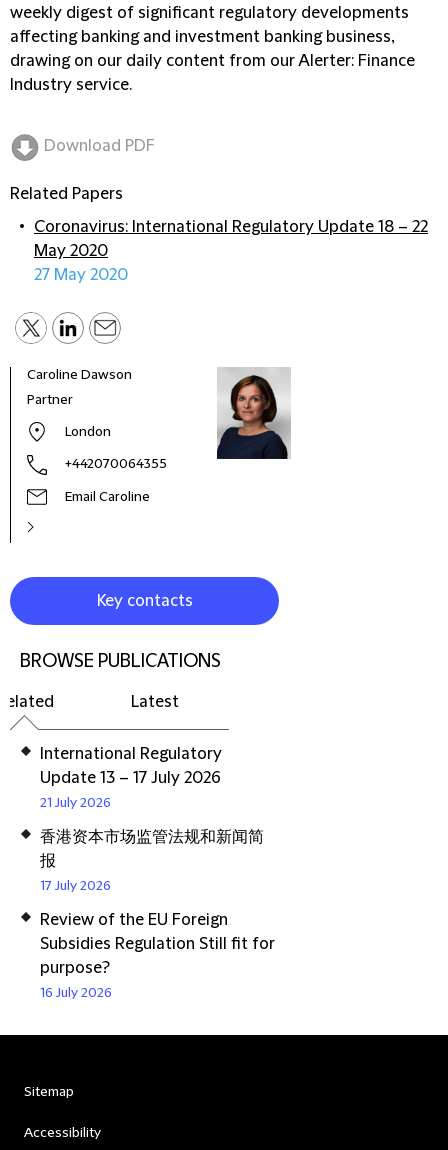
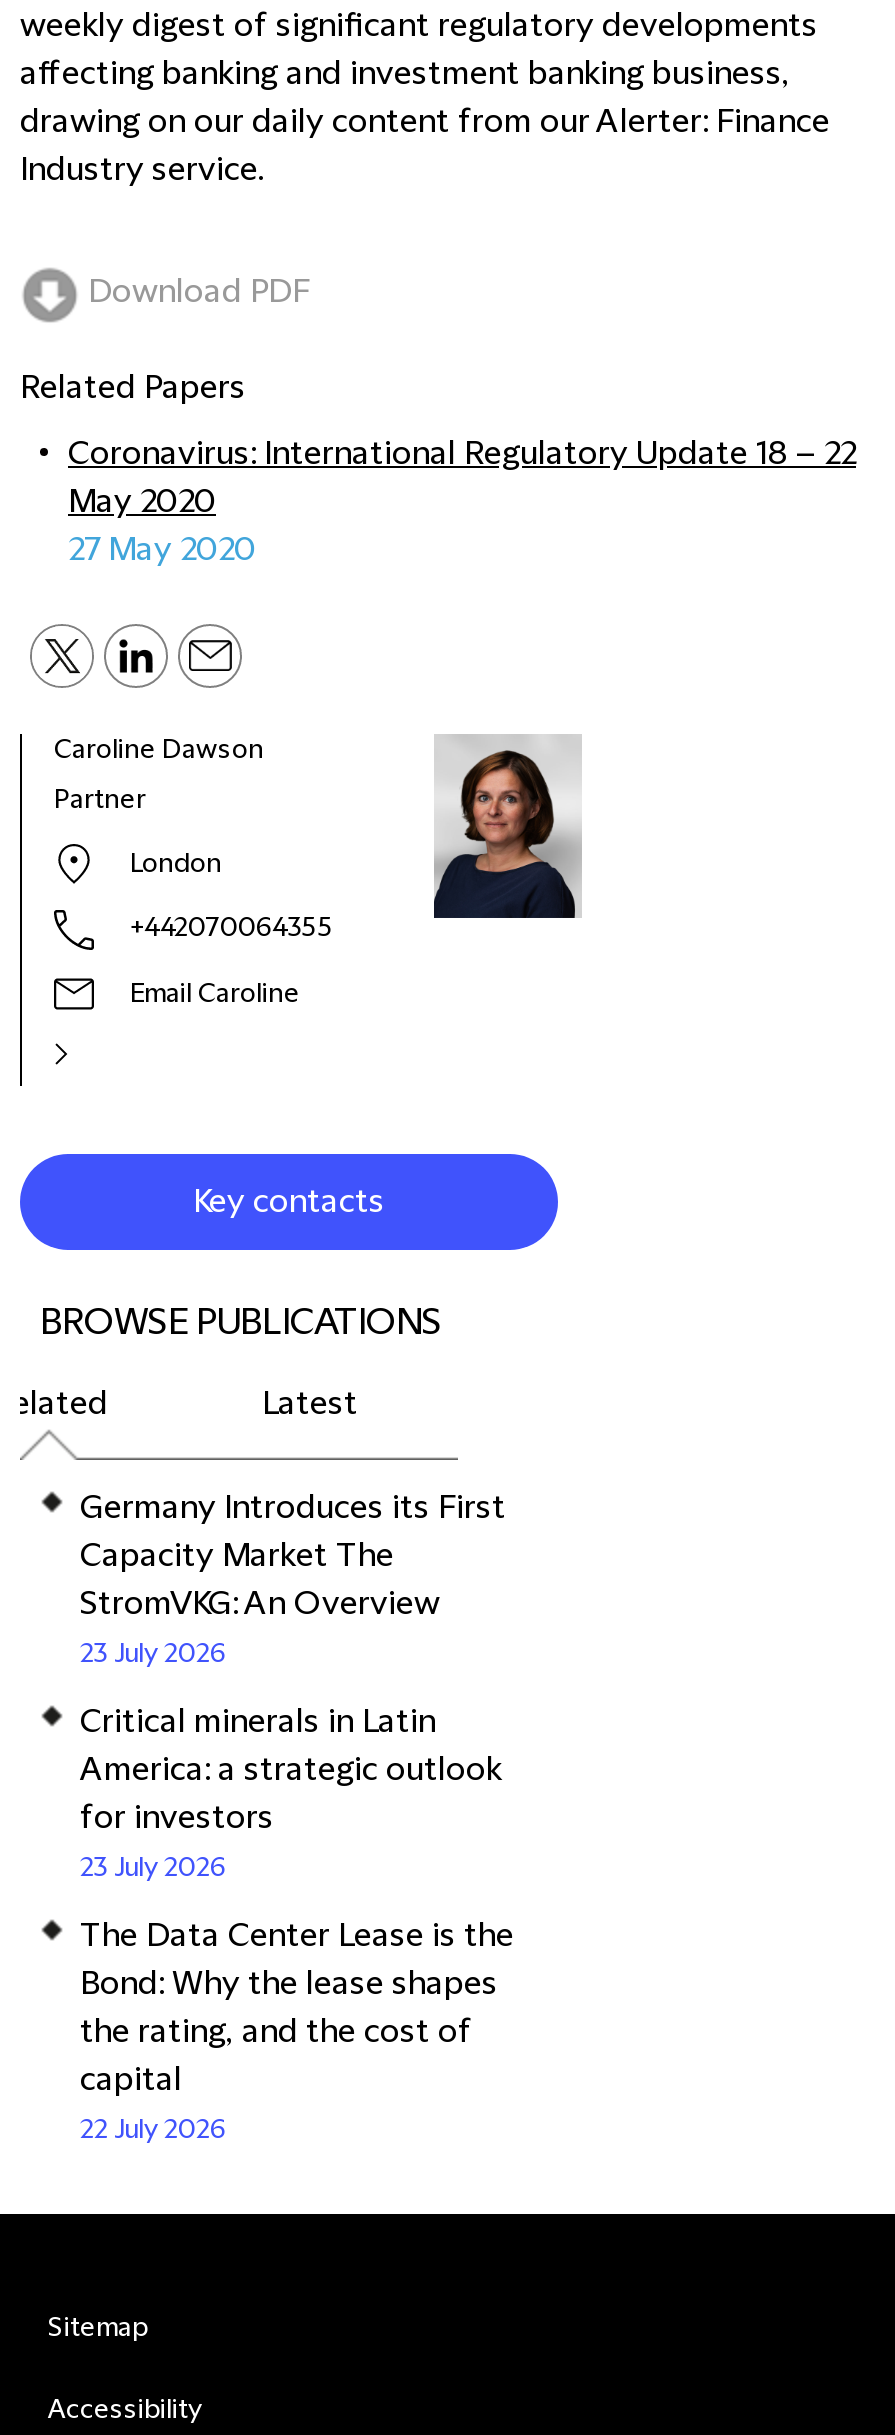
[40,745,222,811] International Regulatory | Update 13 – 17 July 2026 | 21 July 2026 -> [80,1490,506,1670] Germany Introduces its First | Capacity Market The | StromVKG: An Overview | 23 July 2026
[40,828,264,894] 香港资本市场监管法规和新闻简 | 报 | 17 July 2026 -> [80,1704,502,1884] Critical minerals in Latin | America: a strategic outlook | for investors | 23 July 2026
[40,911,275,1001] Review of the EU Foreign | Subsidies Regulation Still fit for | purpose? | 16 July 2026 -> [80,1918,514,2146] The Data Center Lease is the | Bond: Why the lease shapes | the rating, and the cost of | capital | 22 July 2026

